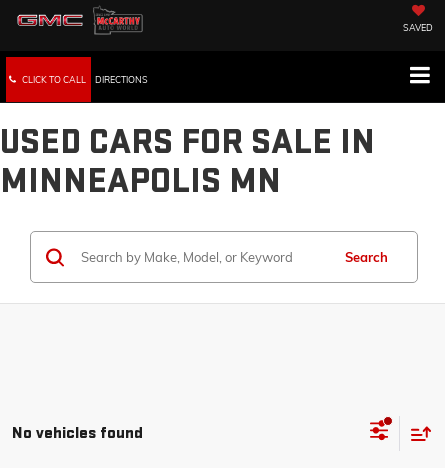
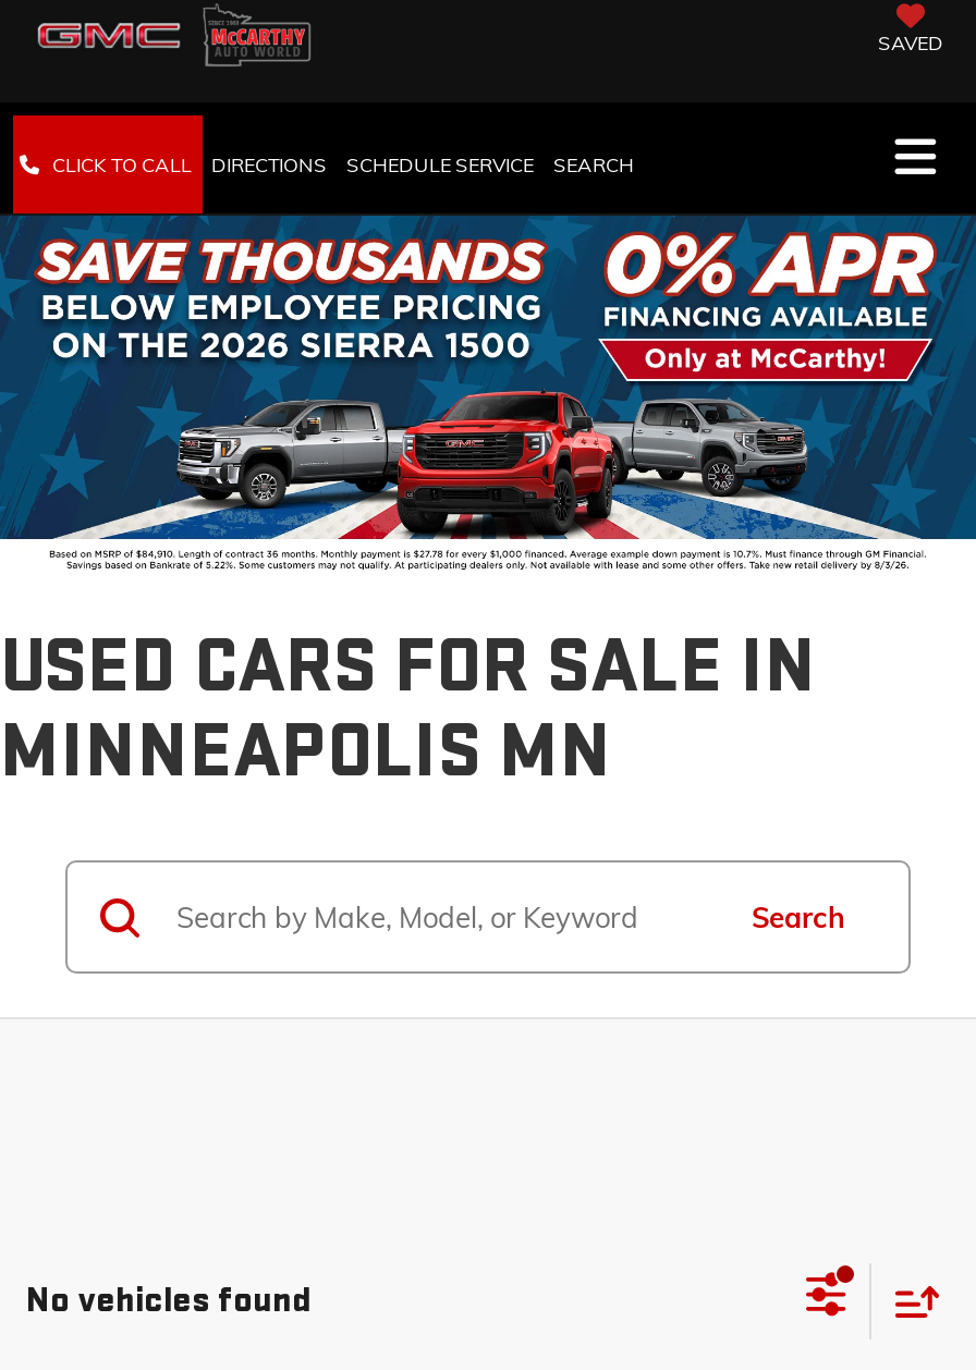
none -> [7,194,969,571] [image]
none -> [346,153,634,177] SCHEDULE SERVICE | SEARCH

